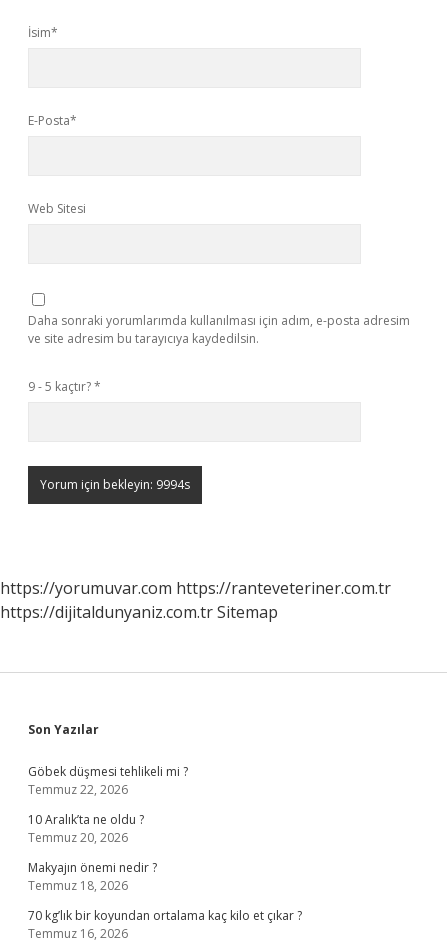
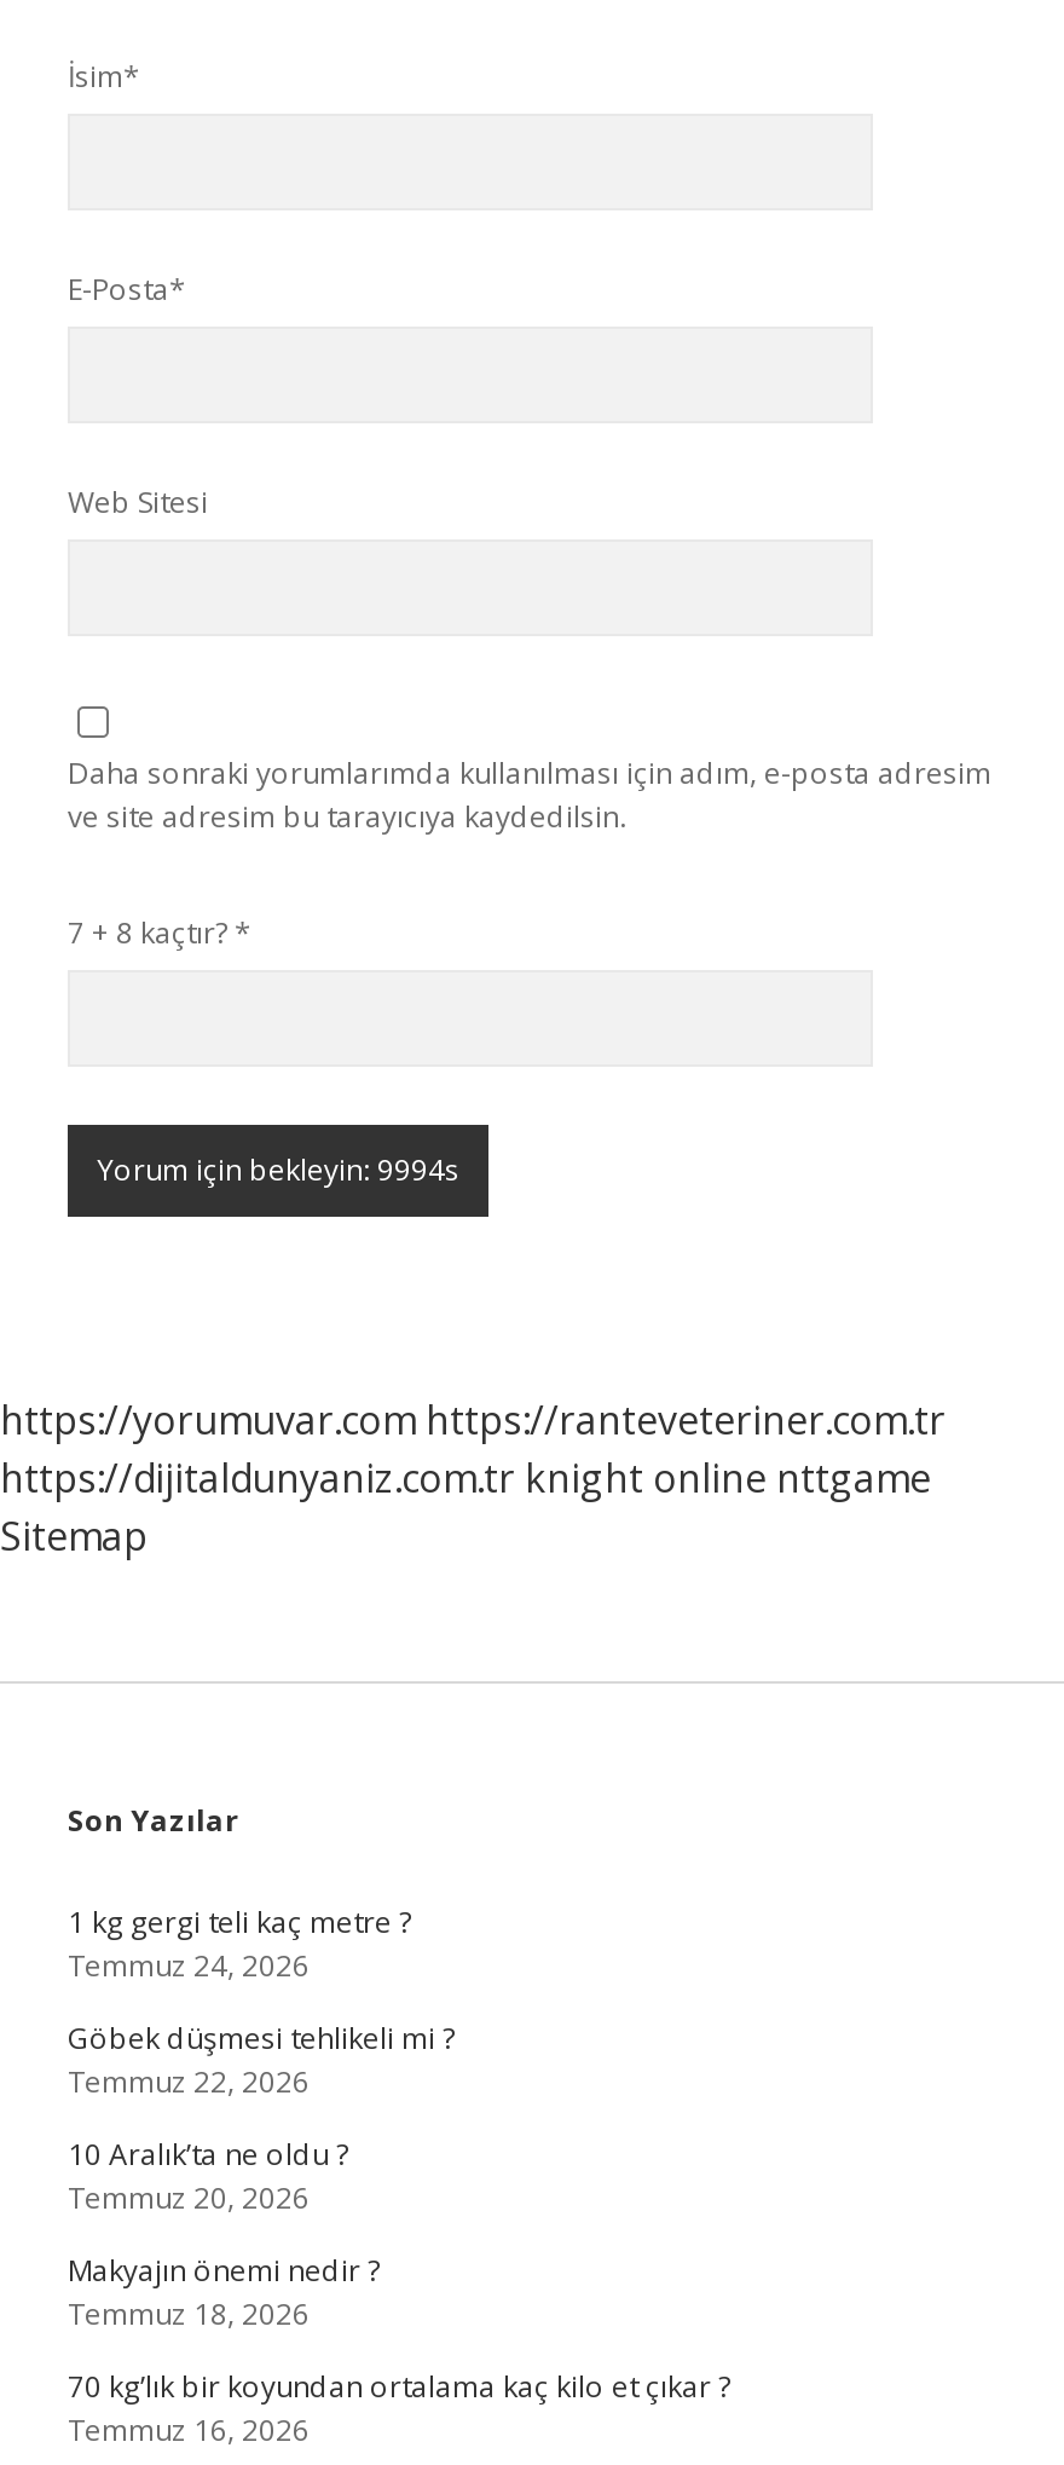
[28,378,101,395] 9 - 5 kaçtır? * -> [68,912,251,953] 7 + 8 kaçtır? *
[0,601,278,623] https://dijitaldunyaniz.com.tr Sitemap -> [0,1451,931,1563] https://dijitaldunyaniz.com.tr knight online nttgame | Sitemap
none -> [68,1901,411,1986] 1 kg gergi teli kaç metre ? | Temmuz 24, 2026

